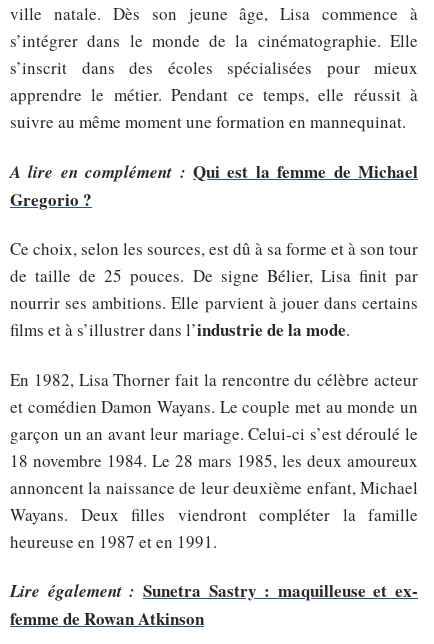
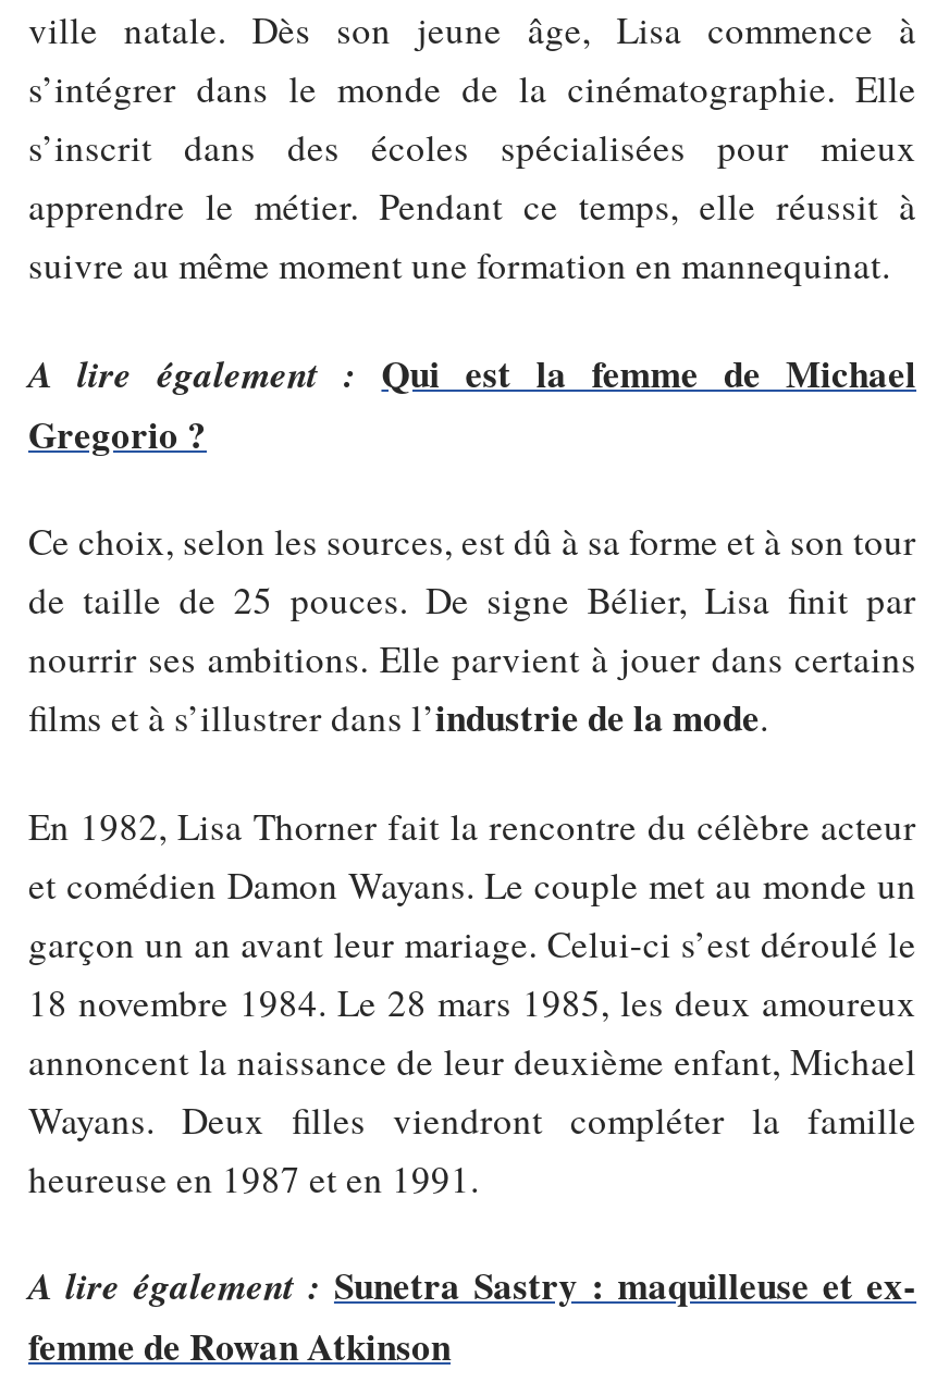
[10,158,418,183] A lire en complément : Qui est la femme de Michael -> [28,345,916,399] A lire également : Qui est la femme de Michael
[10,578,418,603] Lire également : Sunetra Sastry : maquilleuse et ex- -> [28,1258,916,1312] A lire également : Sunetra Sastry : maquilleuse et ex-

